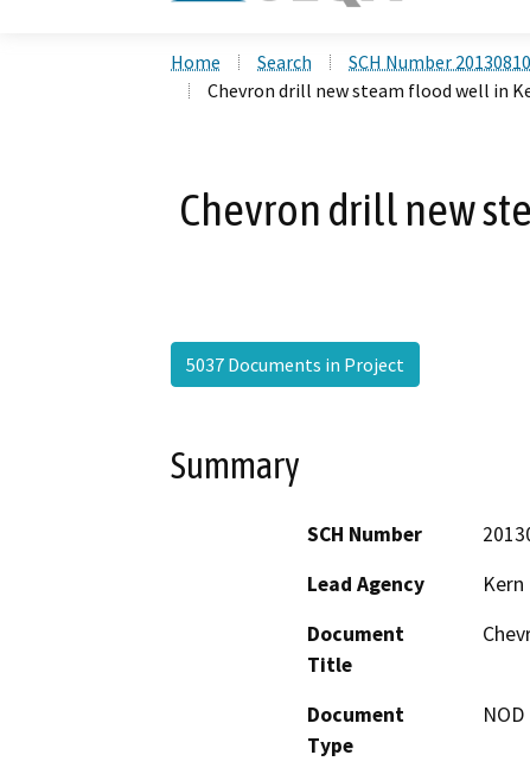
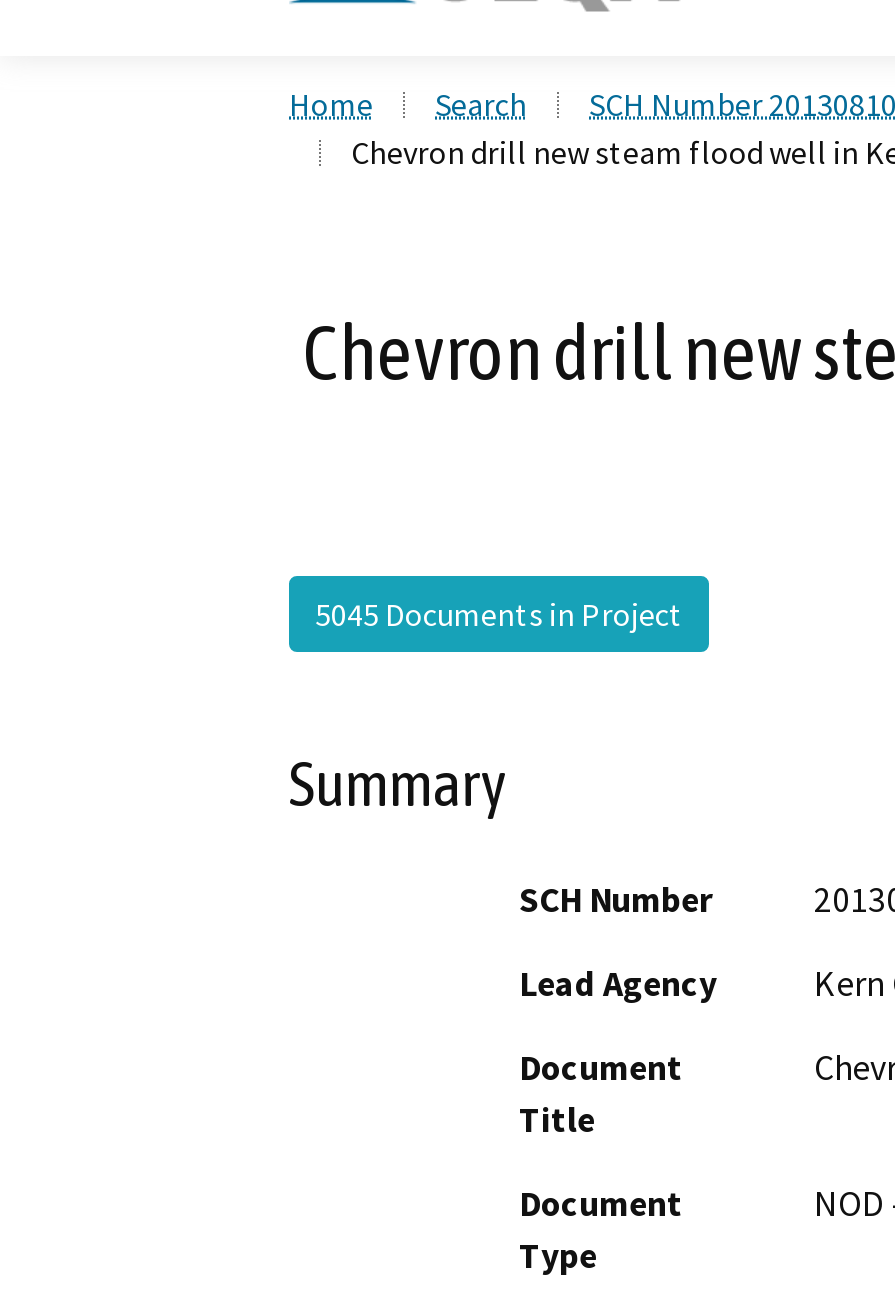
[186,352,404,376] 5037 Documents in Project -> [315,593,683,633] 5045 Documents in Project

